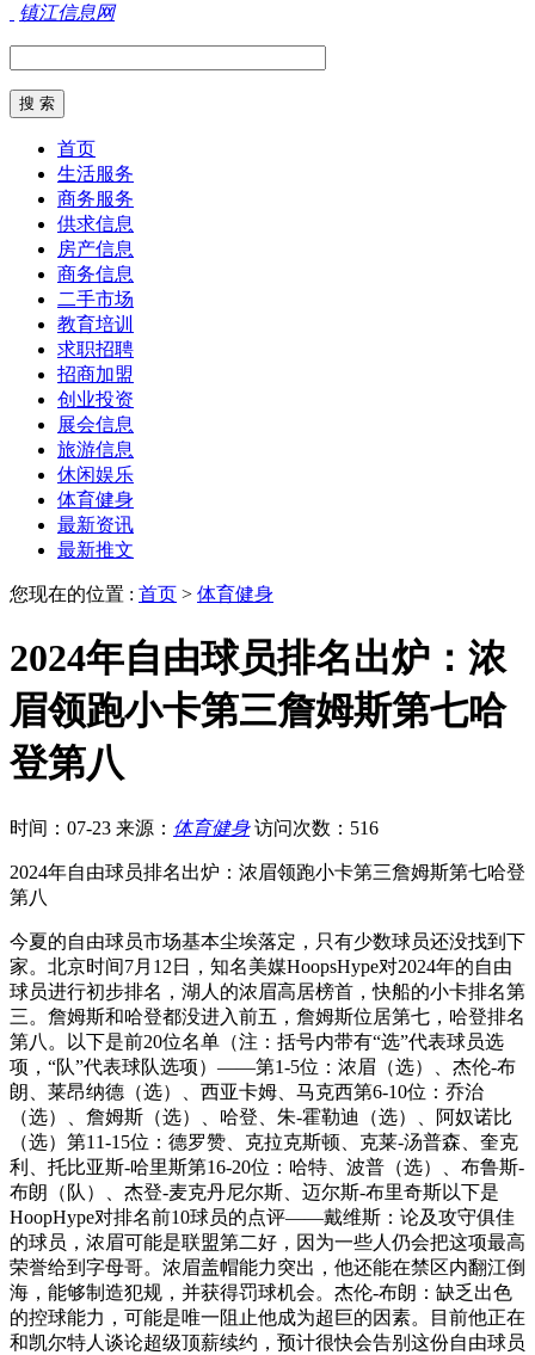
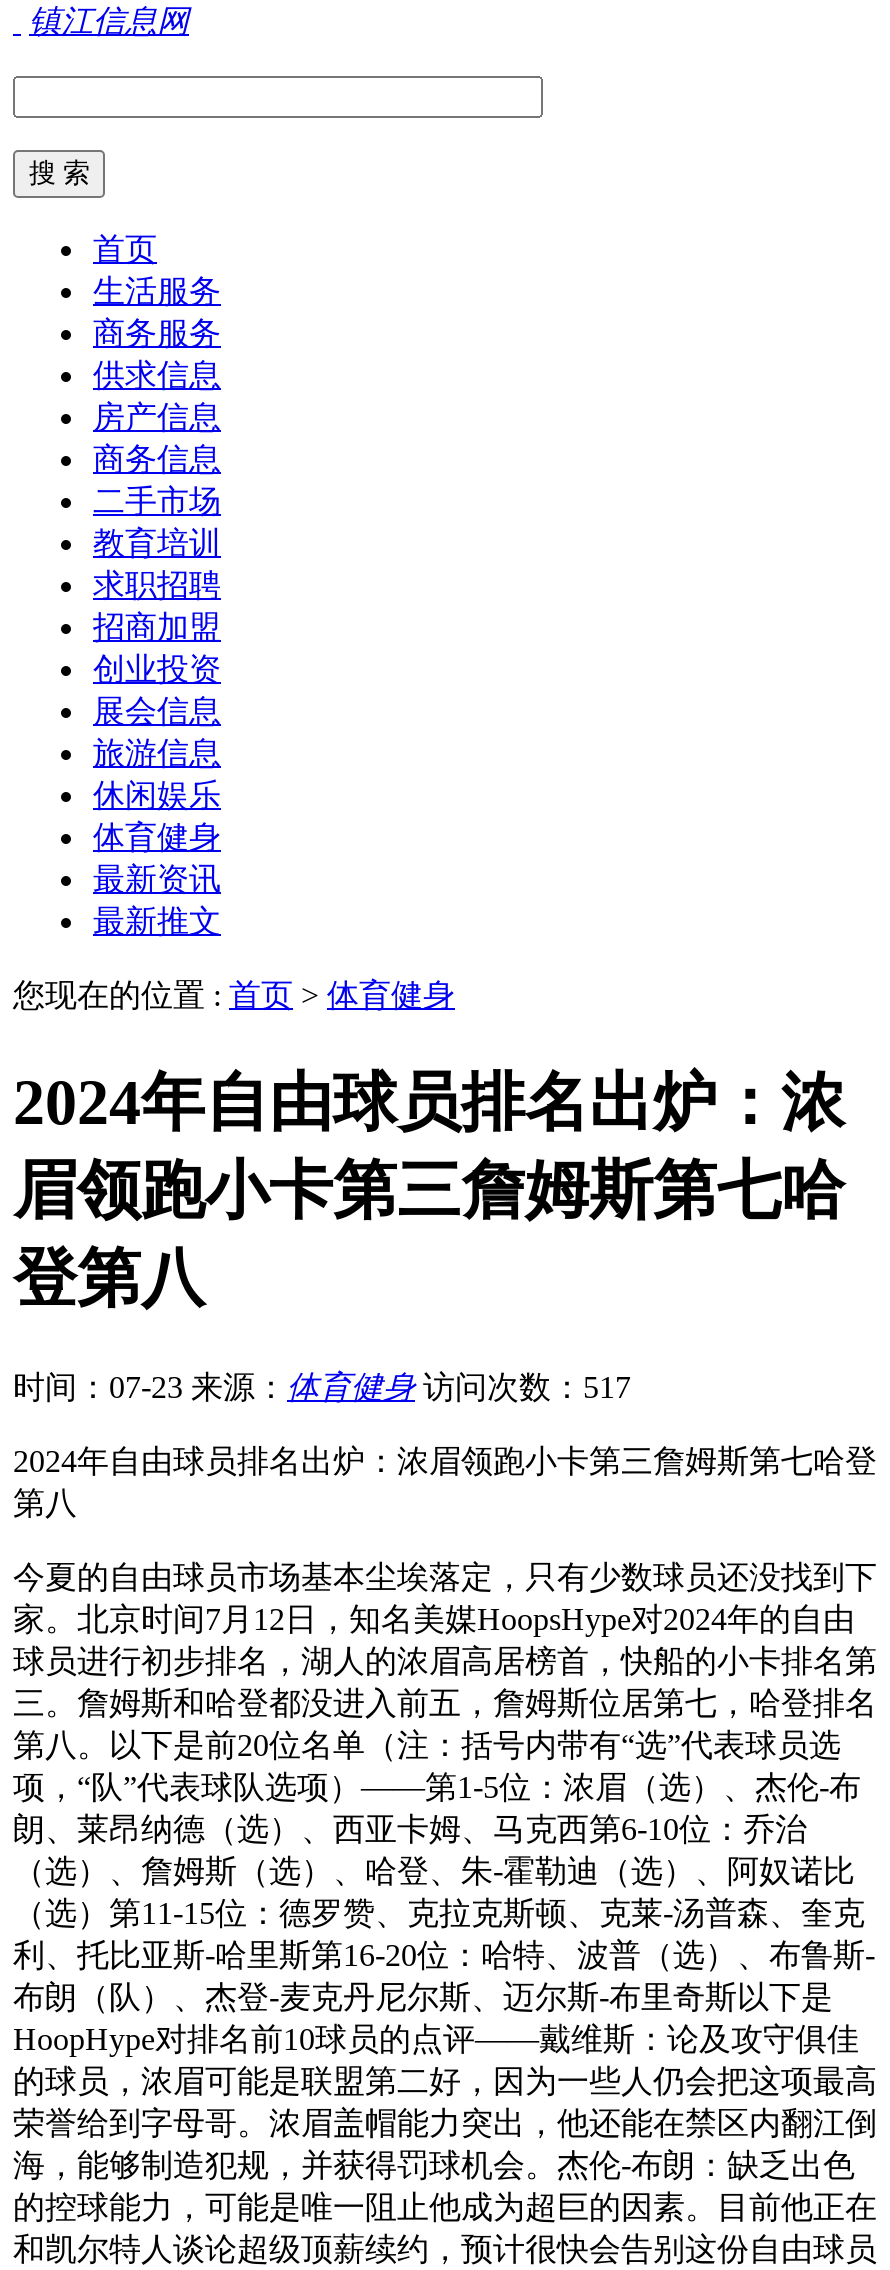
[10,817,379,838] 时间：07-23 来源：体育健身 访问次数：516 -> [13,1369,631,1403] 时间：07-23 来源：体育健身 访问次数：517

